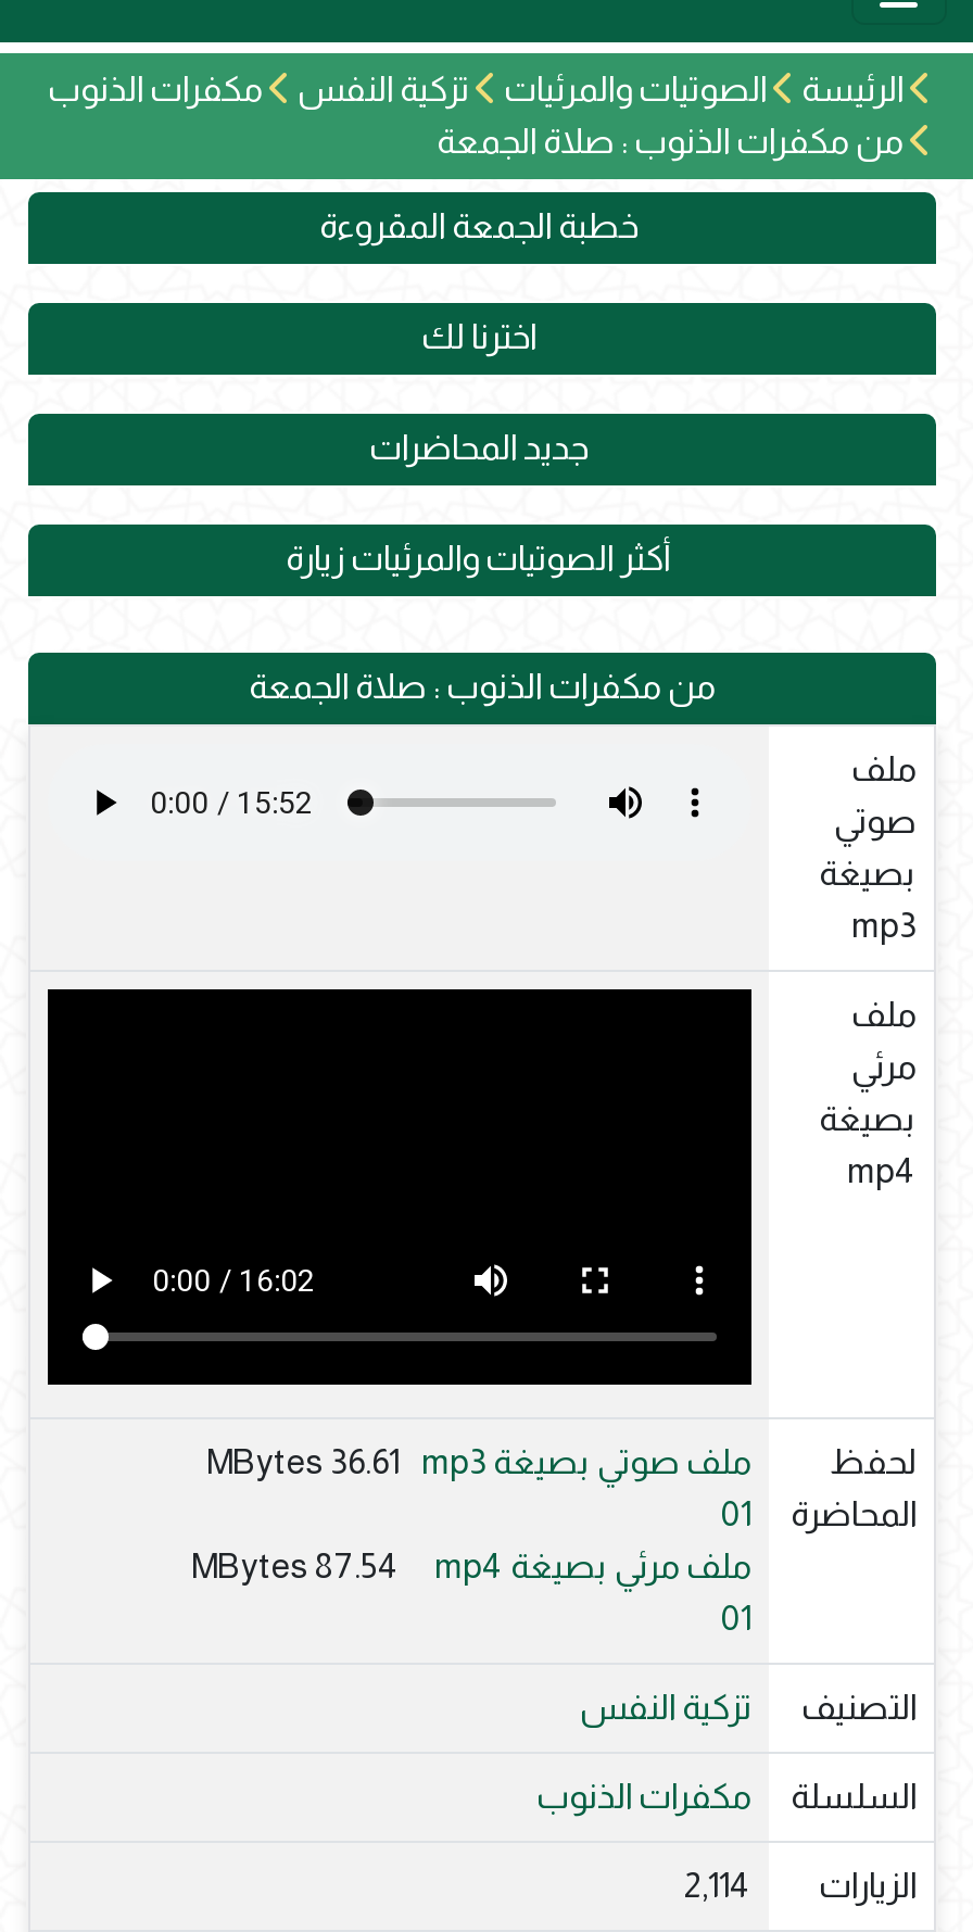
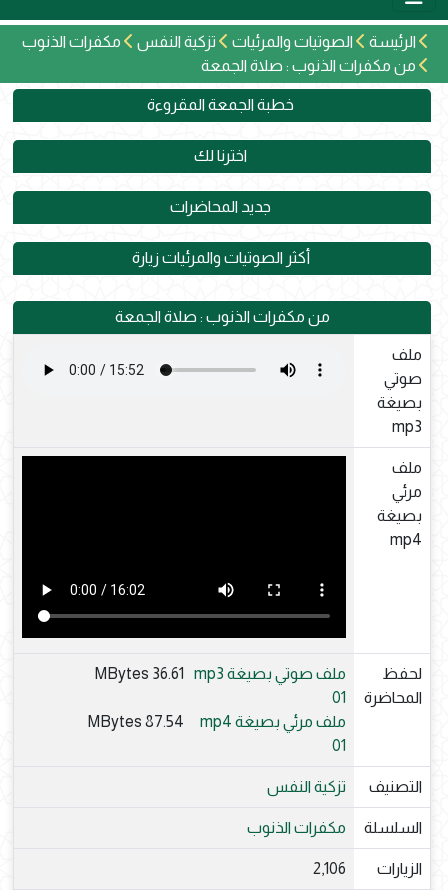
[684,1867,917,1904] الزيارات 2,114 -> [313,860,422,877] الزيارات 2,106

